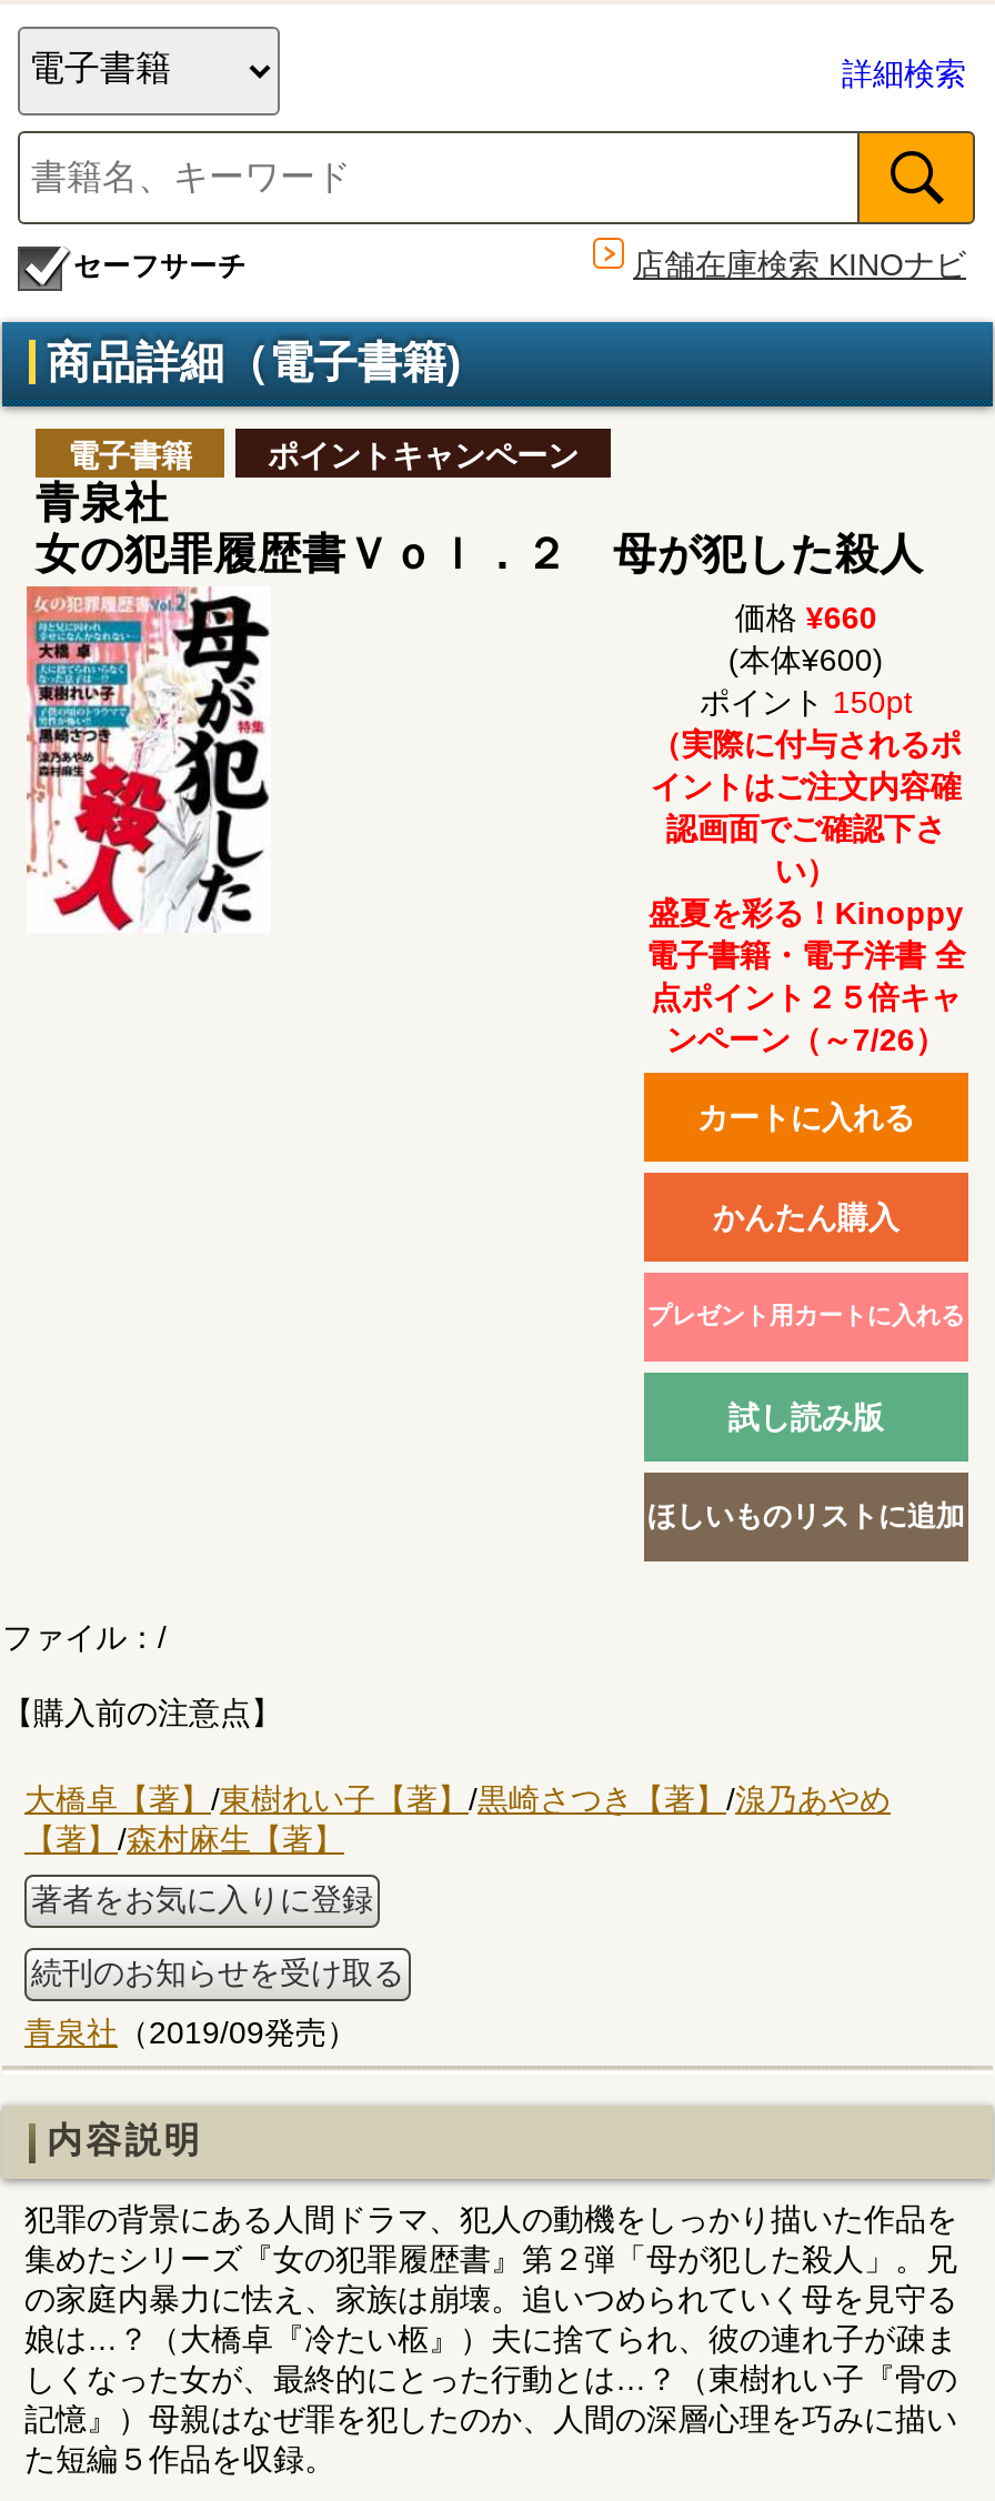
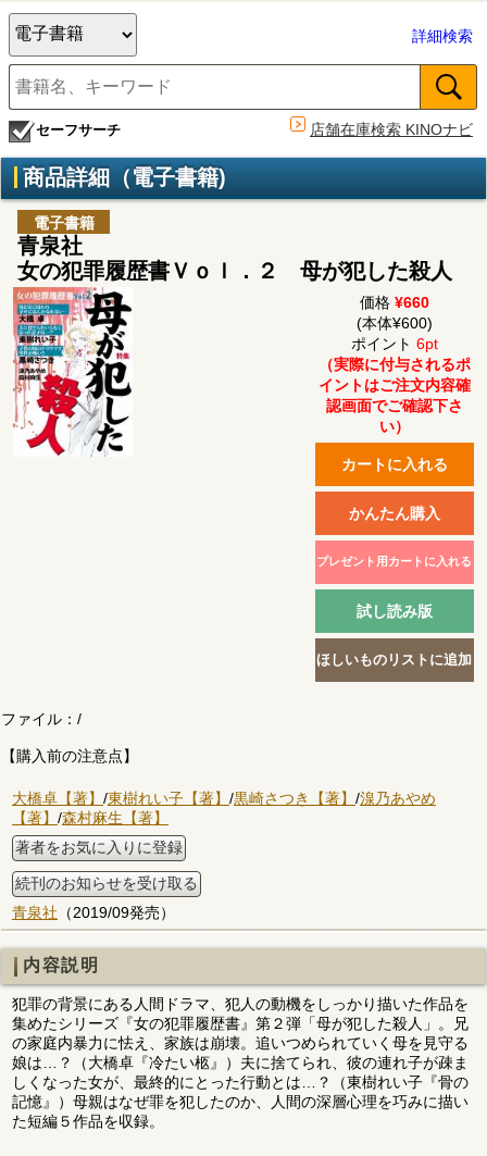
[268,438,579,474] ポイントキャンペーン -> none
[699,684,912,719] ポイント150pt -> [351,335,438,352] ポイント6pt
[646,895,966,1057] 盛夏を彩る！Kinoppy | 電子書籍・電子洋書 全 | 点ポイント２５倍キャ | ンペーン（～7/26） -> none

